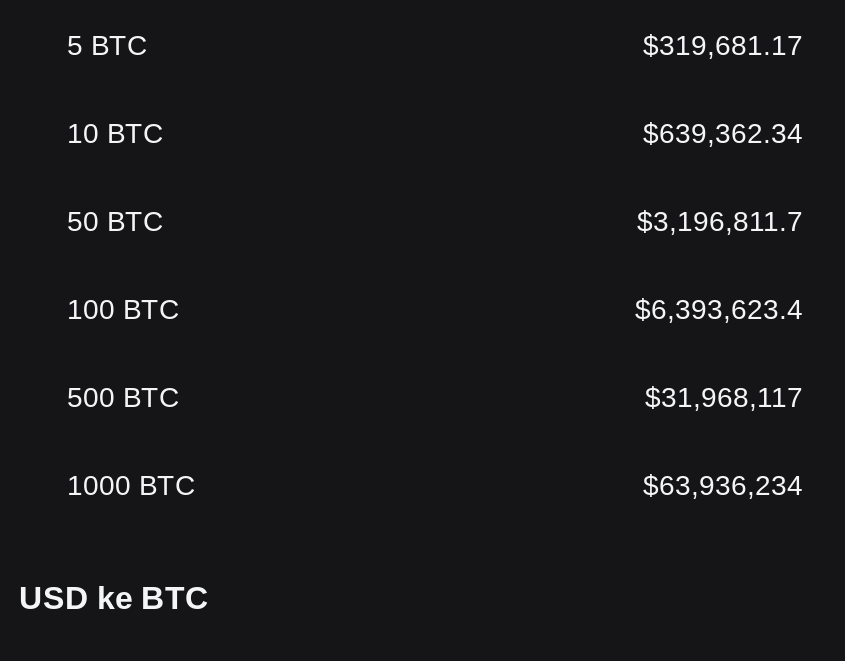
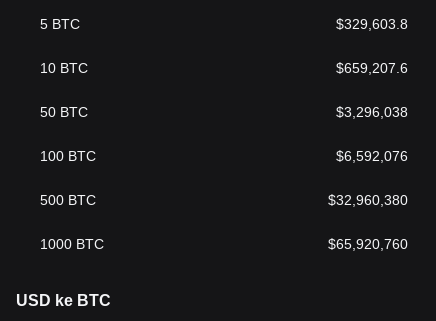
[643,29,803,61] $319,681.17 -> [336,16,408,32] $329,603.8
[643,117,803,149] $639,362.34 -> [336,60,408,76] $659,207.6
[637,205,803,237] $3,196,811.7 -> [336,104,408,120] $3,296,038
[635,293,803,325] $6,393,623.4 -> [336,148,408,164] $6,592,076
[645,381,803,413] $31,968,117 -> [328,192,408,208] $32,960,380
[643,469,803,501] $63,936,234 -> [328,236,408,252] $65,920,760

